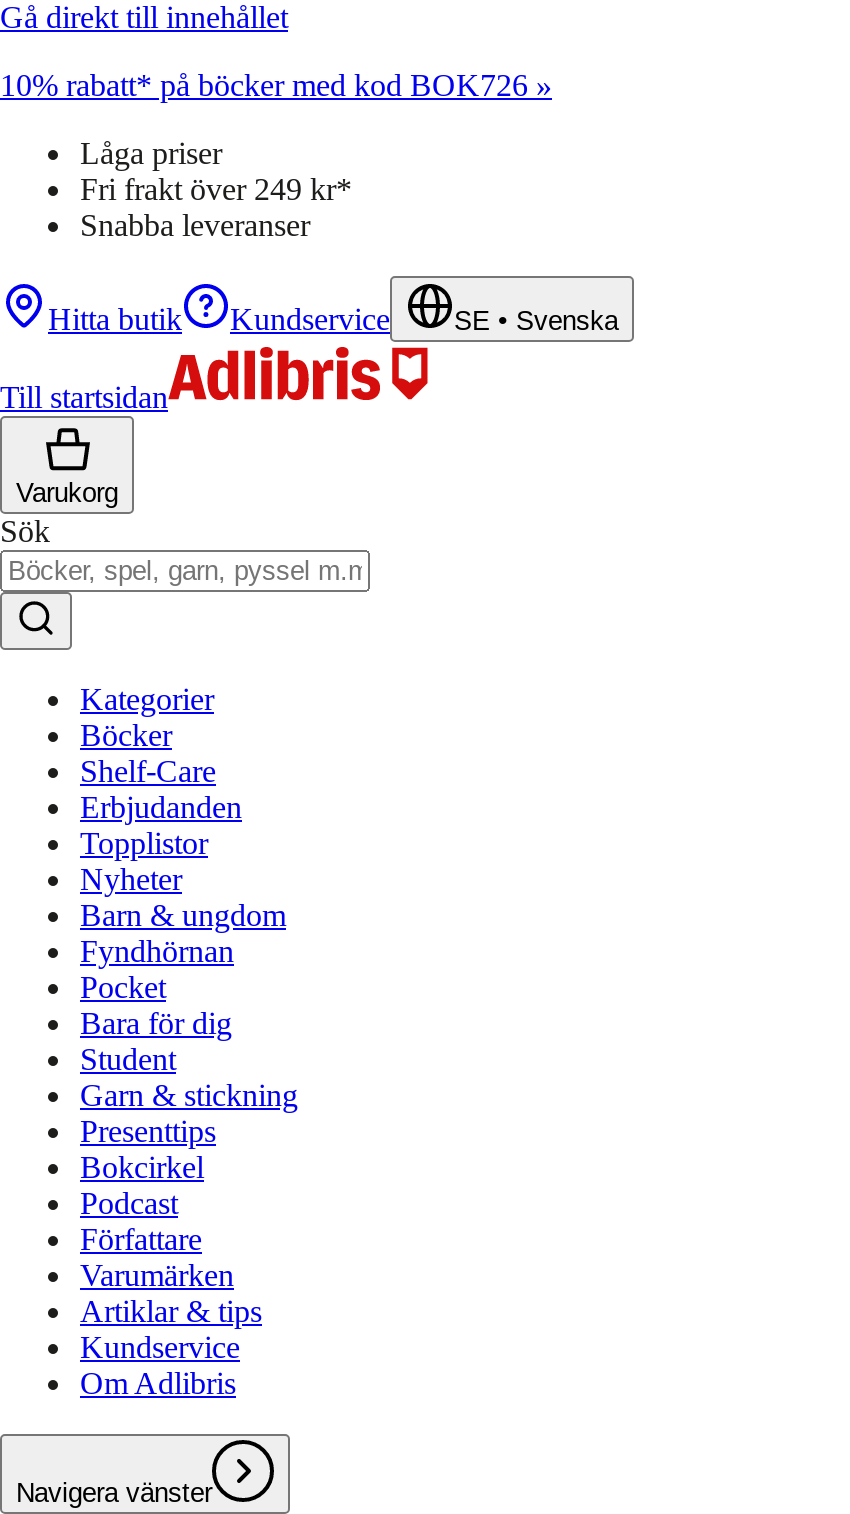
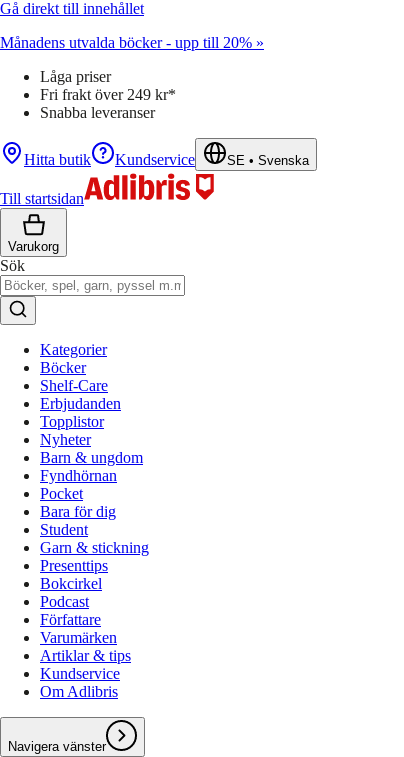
[0,68,552,102] 10% rabatt* på böcker med kod BOK726 » -> [0,34,264,51] Månadens utvalda böcker - upp till 20% »

